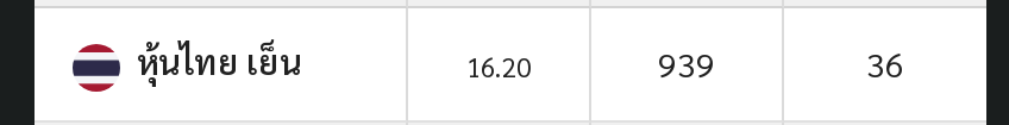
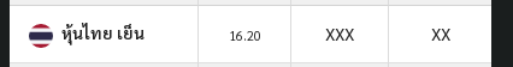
[658,41,904,84] 939 | 36 -> [325,22,450,44] XXX | XX

